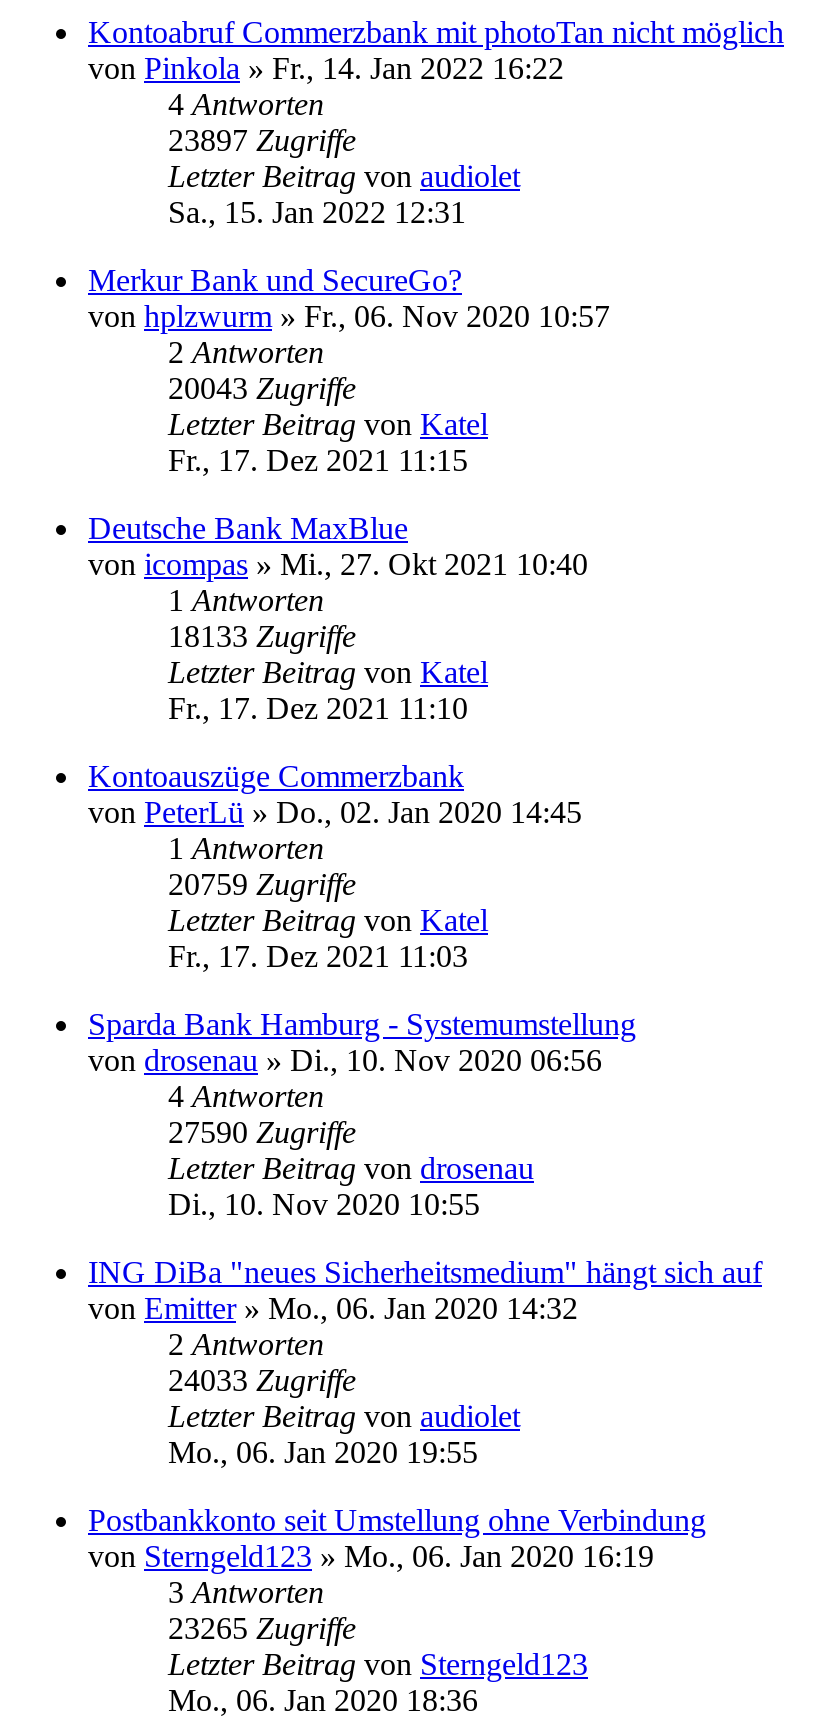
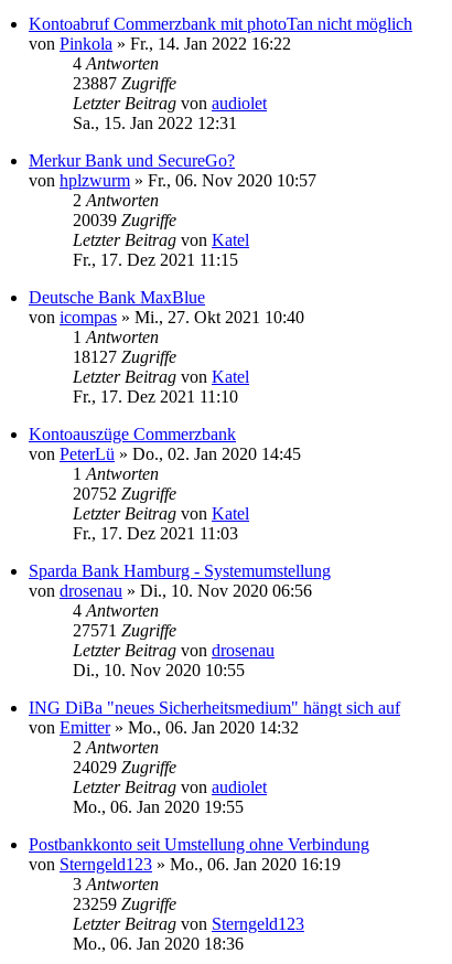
[168,123,356,157] 23897 Zugriffe -> [73,74,176,93] 23887 Zugriffe
[168,371,356,405] 20043 Zugriffe -> [73,211,176,229] 20039 Zugriffe
[168,619,356,653] 18133 Zugriffe -> [73,347,176,366] 18127 Zugriffe
[168,867,356,901] 20759 Zugriffe -> [73,484,176,503] 20752 Zugriffe
[168,1115,356,1149] 27590 Zugriffe -> [73,621,176,640] 27571 Zugriffe
[168,1363,356,1397] 24033 Zugriffe -> [73,758,176,776] 24029 Zugriffe
[168,1611,356,1645] 23265 Zugriffe -> [73,894,176,913] 23259 Zugriffe

